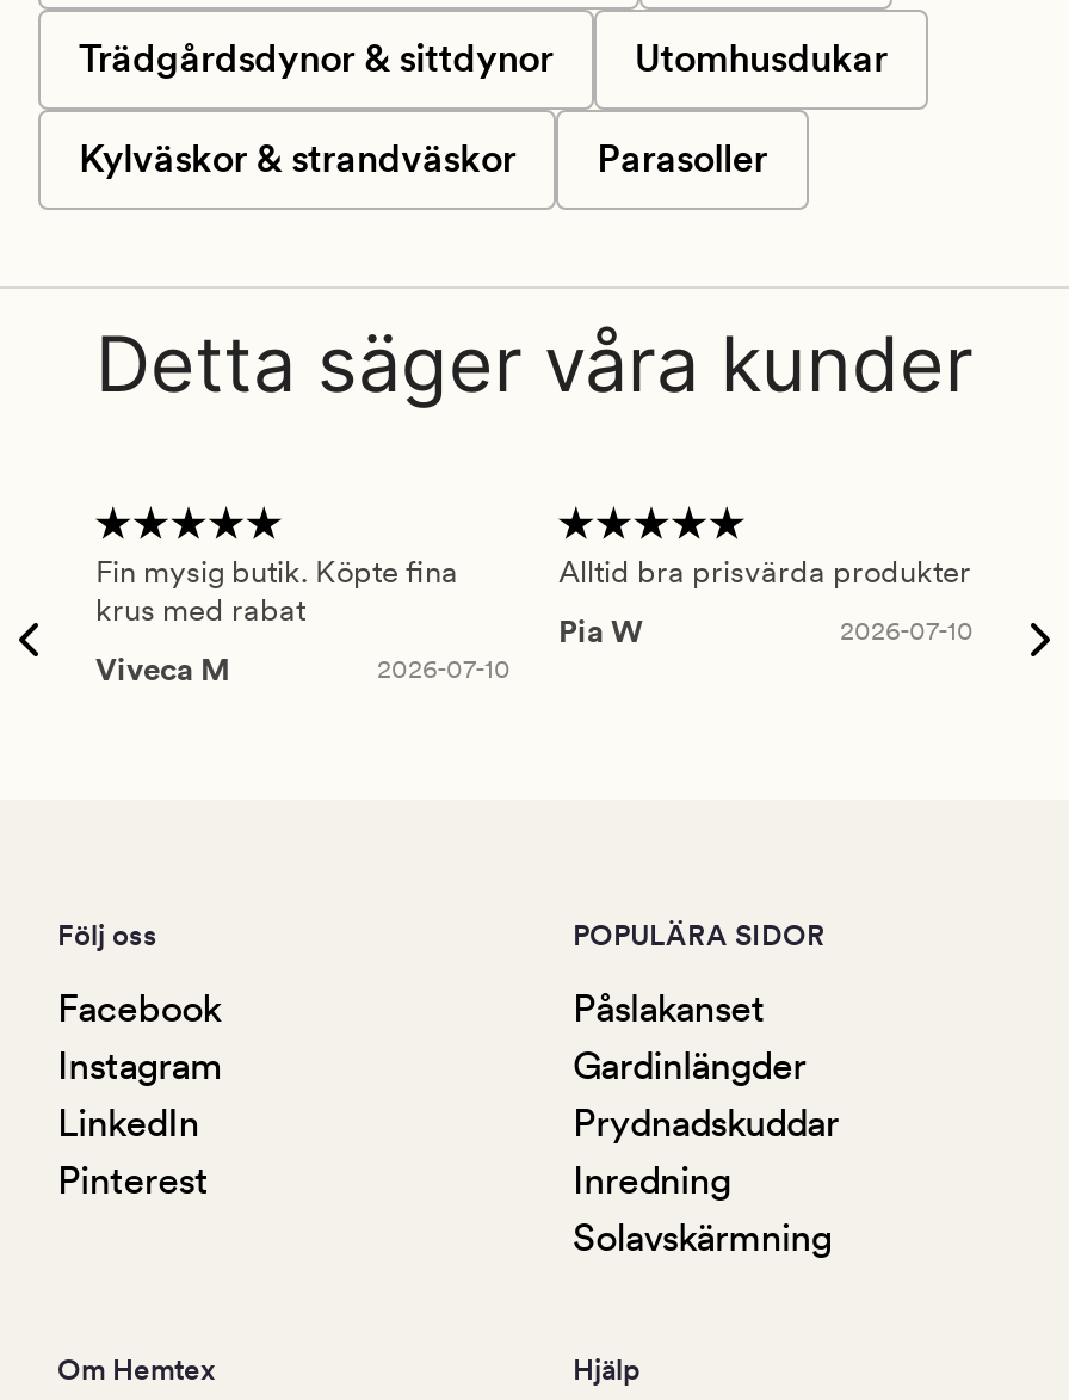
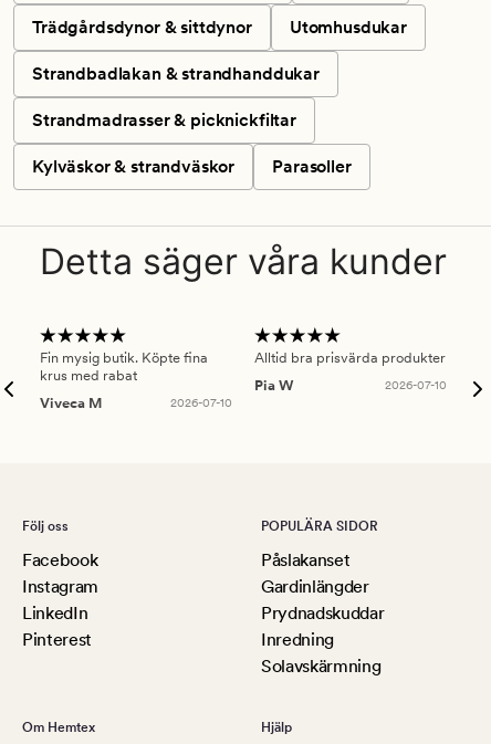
none -> [32,63,319,131] Strandbadlakan & strandhanddukar | Strandmadrasser & picknickfiltar

